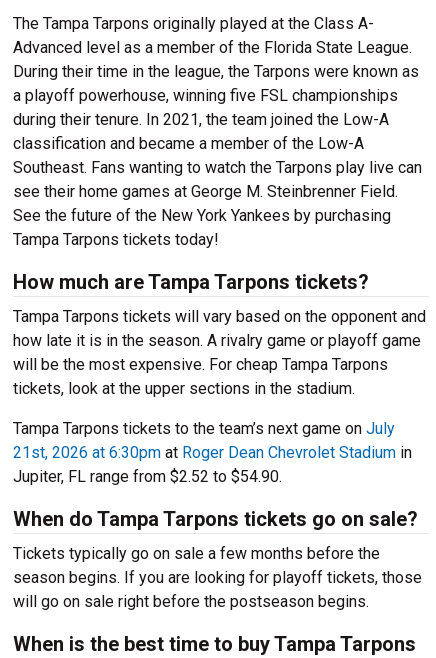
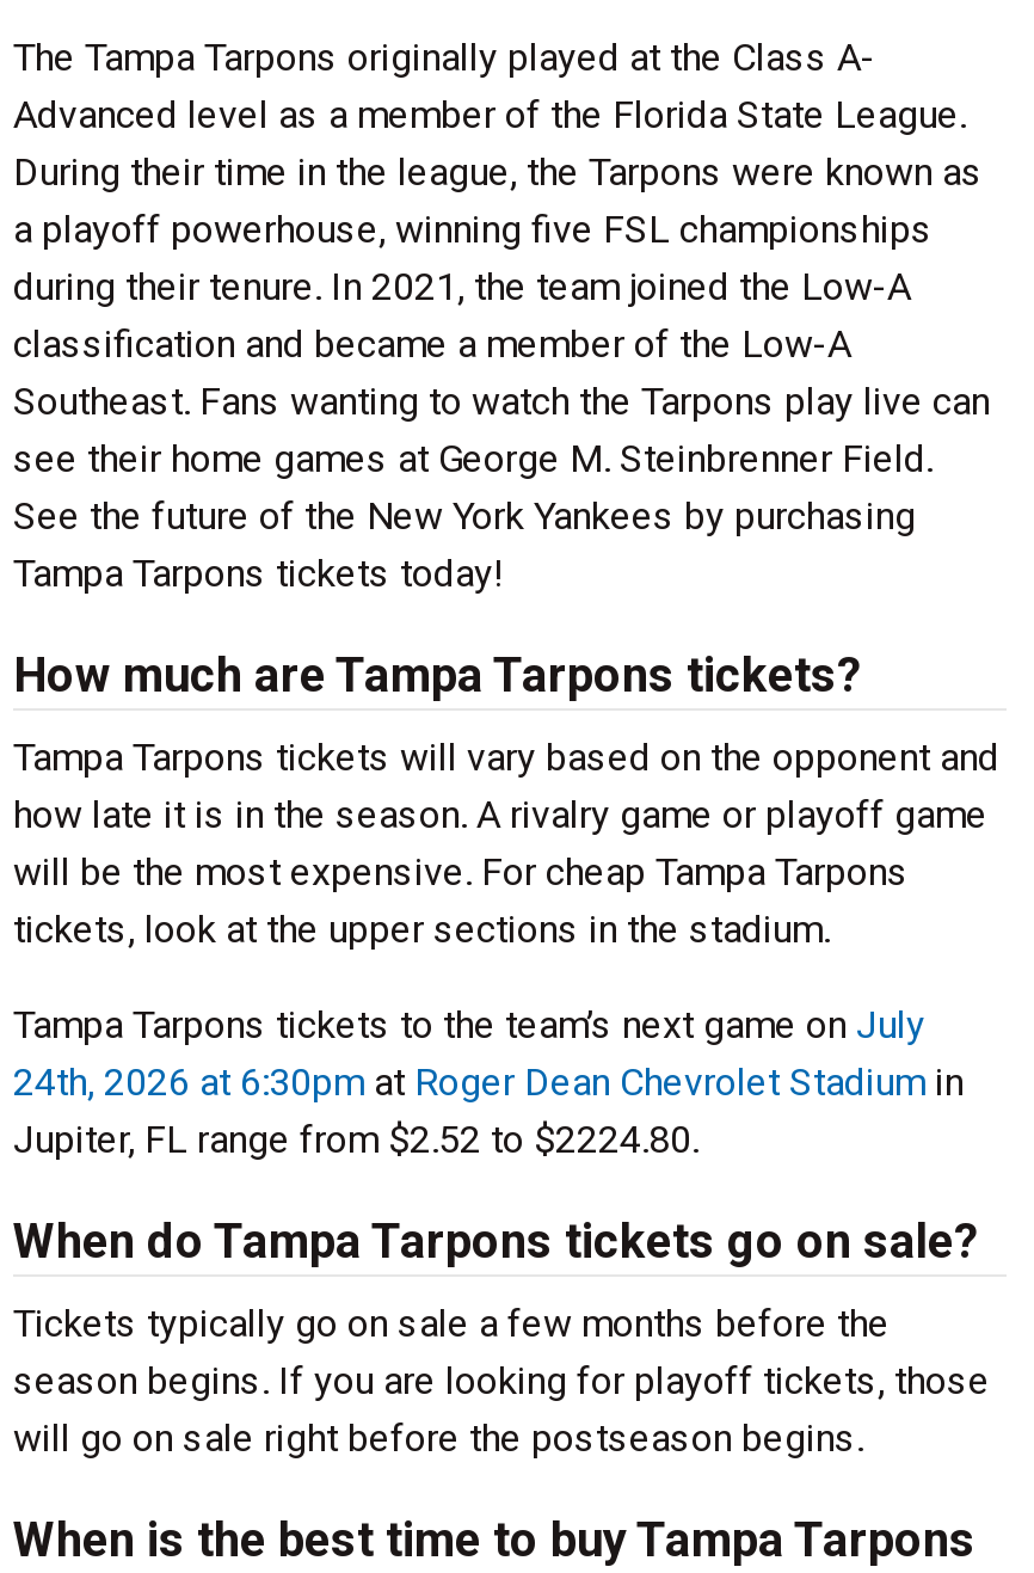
[13,443,412,462] 21st, 2026 at 6:30pm at Roger Dean Chevrolet Stadium in -> [13,1059,964,1105] 24th, 2026 at 6:30pm at Roger Dean Chevrolet Stadium in
[13,467,282,486] Jupiter, FL range from $2.52 to $54.90. -> [13,1117,698,1162] Jupiter, FL range from $2.52 to $2224.80.

